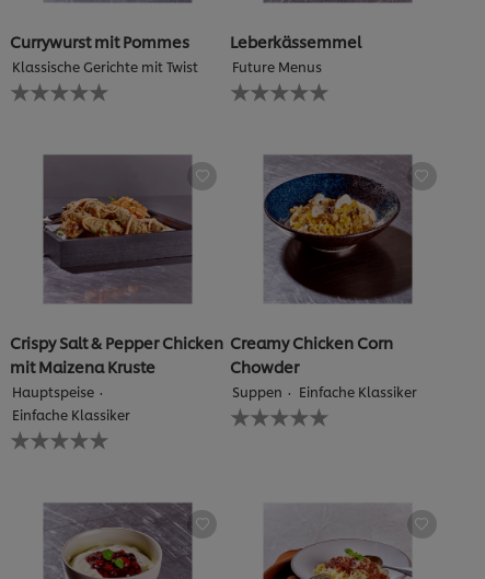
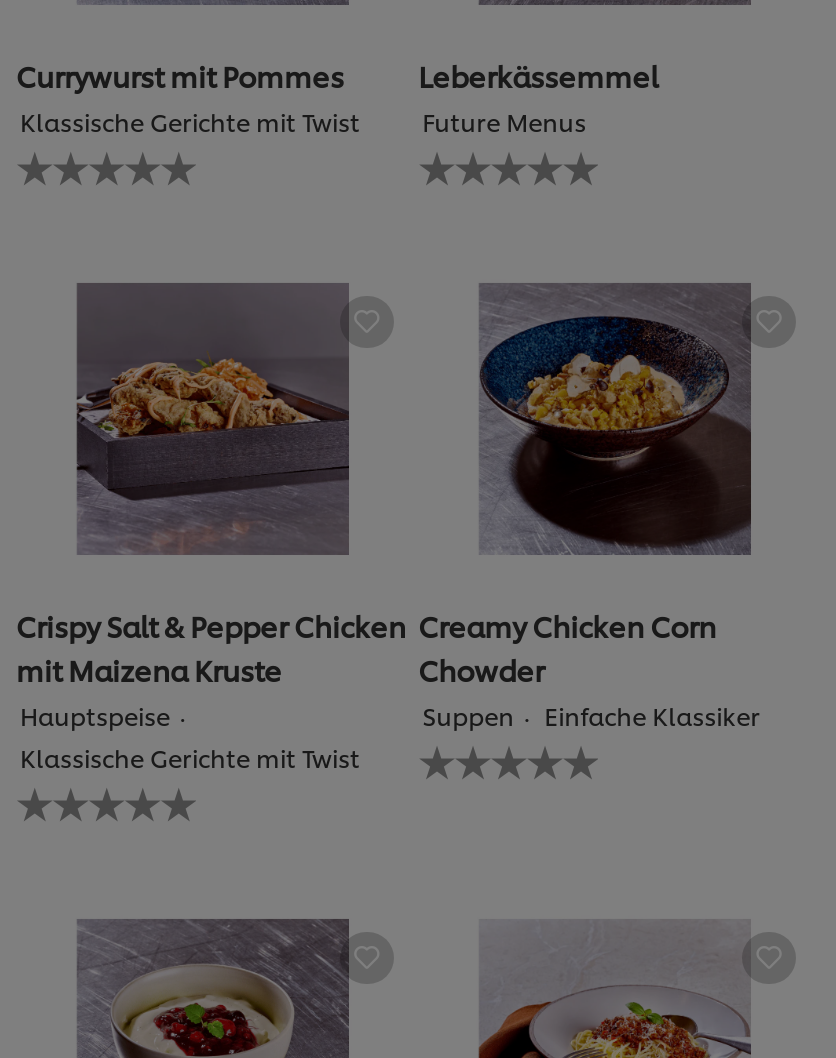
[12,405,130,424] Einfache Klassiker -> [20,741,360,775] Klassische Gerichte mit Twist

